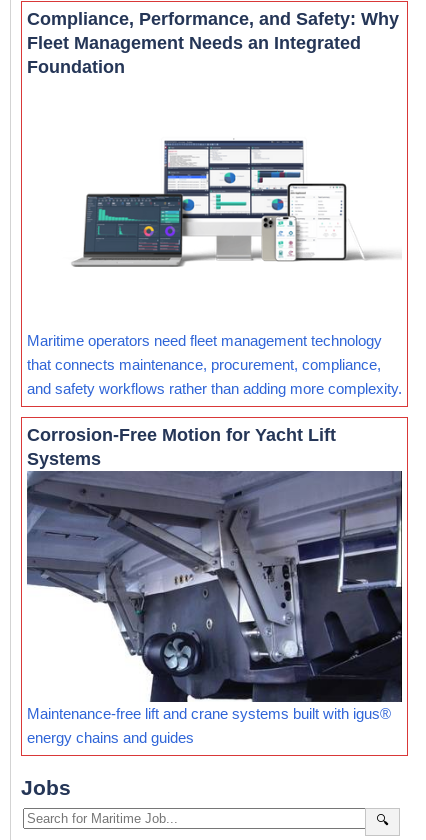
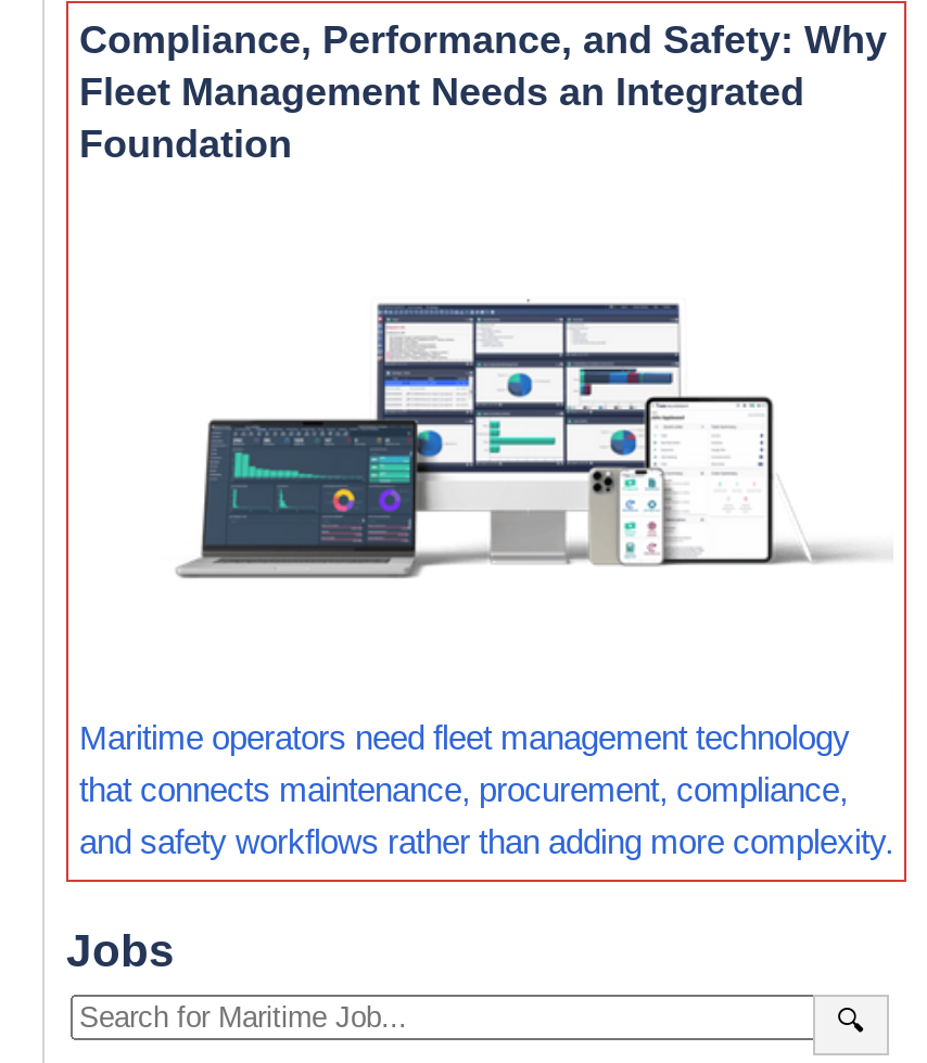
[27,425,336,469] Corrosion-Free Motion for Yacht Lift | Systems -> none
[26,470,403,746] [image] | Maintenance-free lift and crane systems built with igus® | energy chains and guides -> none

